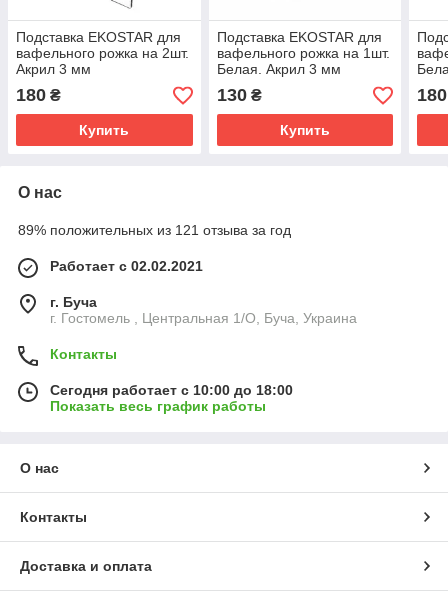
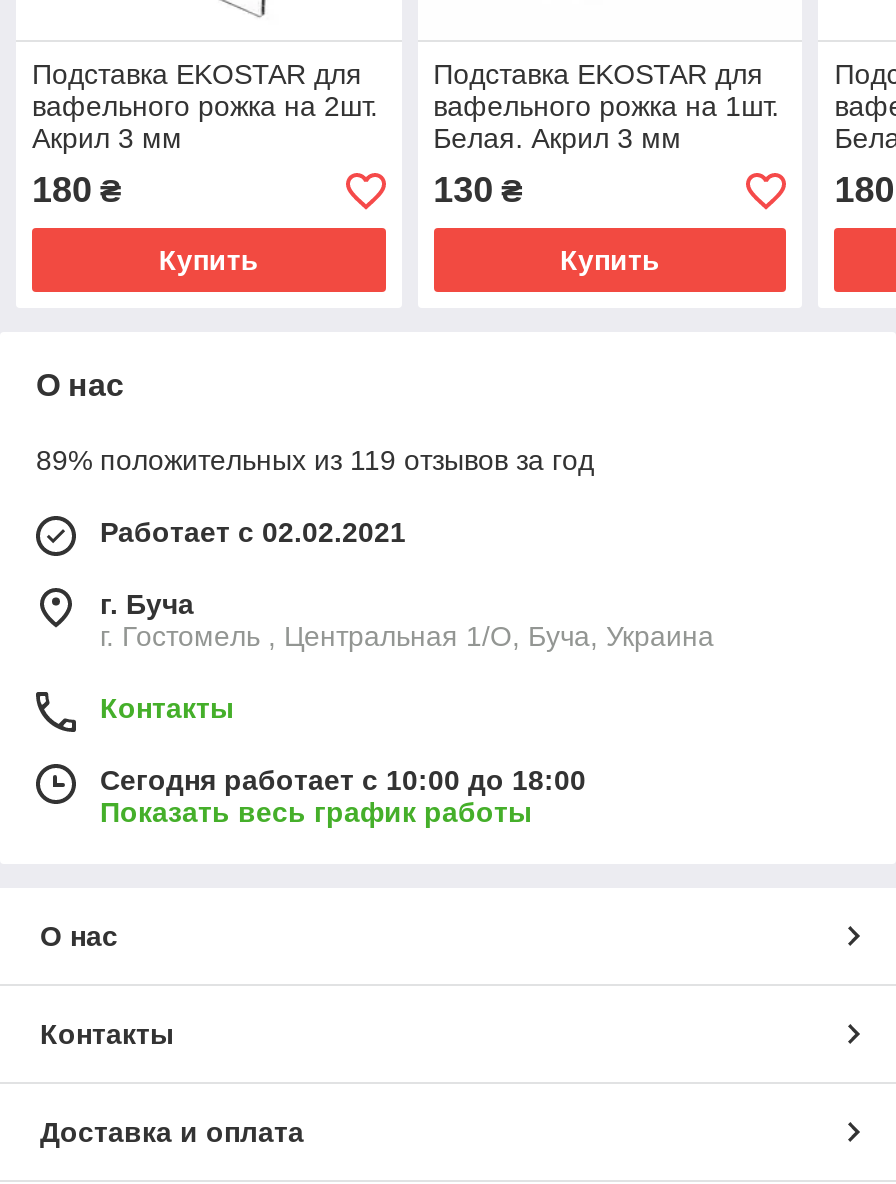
[18,222,291,238] 89% положительных из 121 отзыва за год -> [36,445,594,477] 89% положительных из 119 отзывов за год

